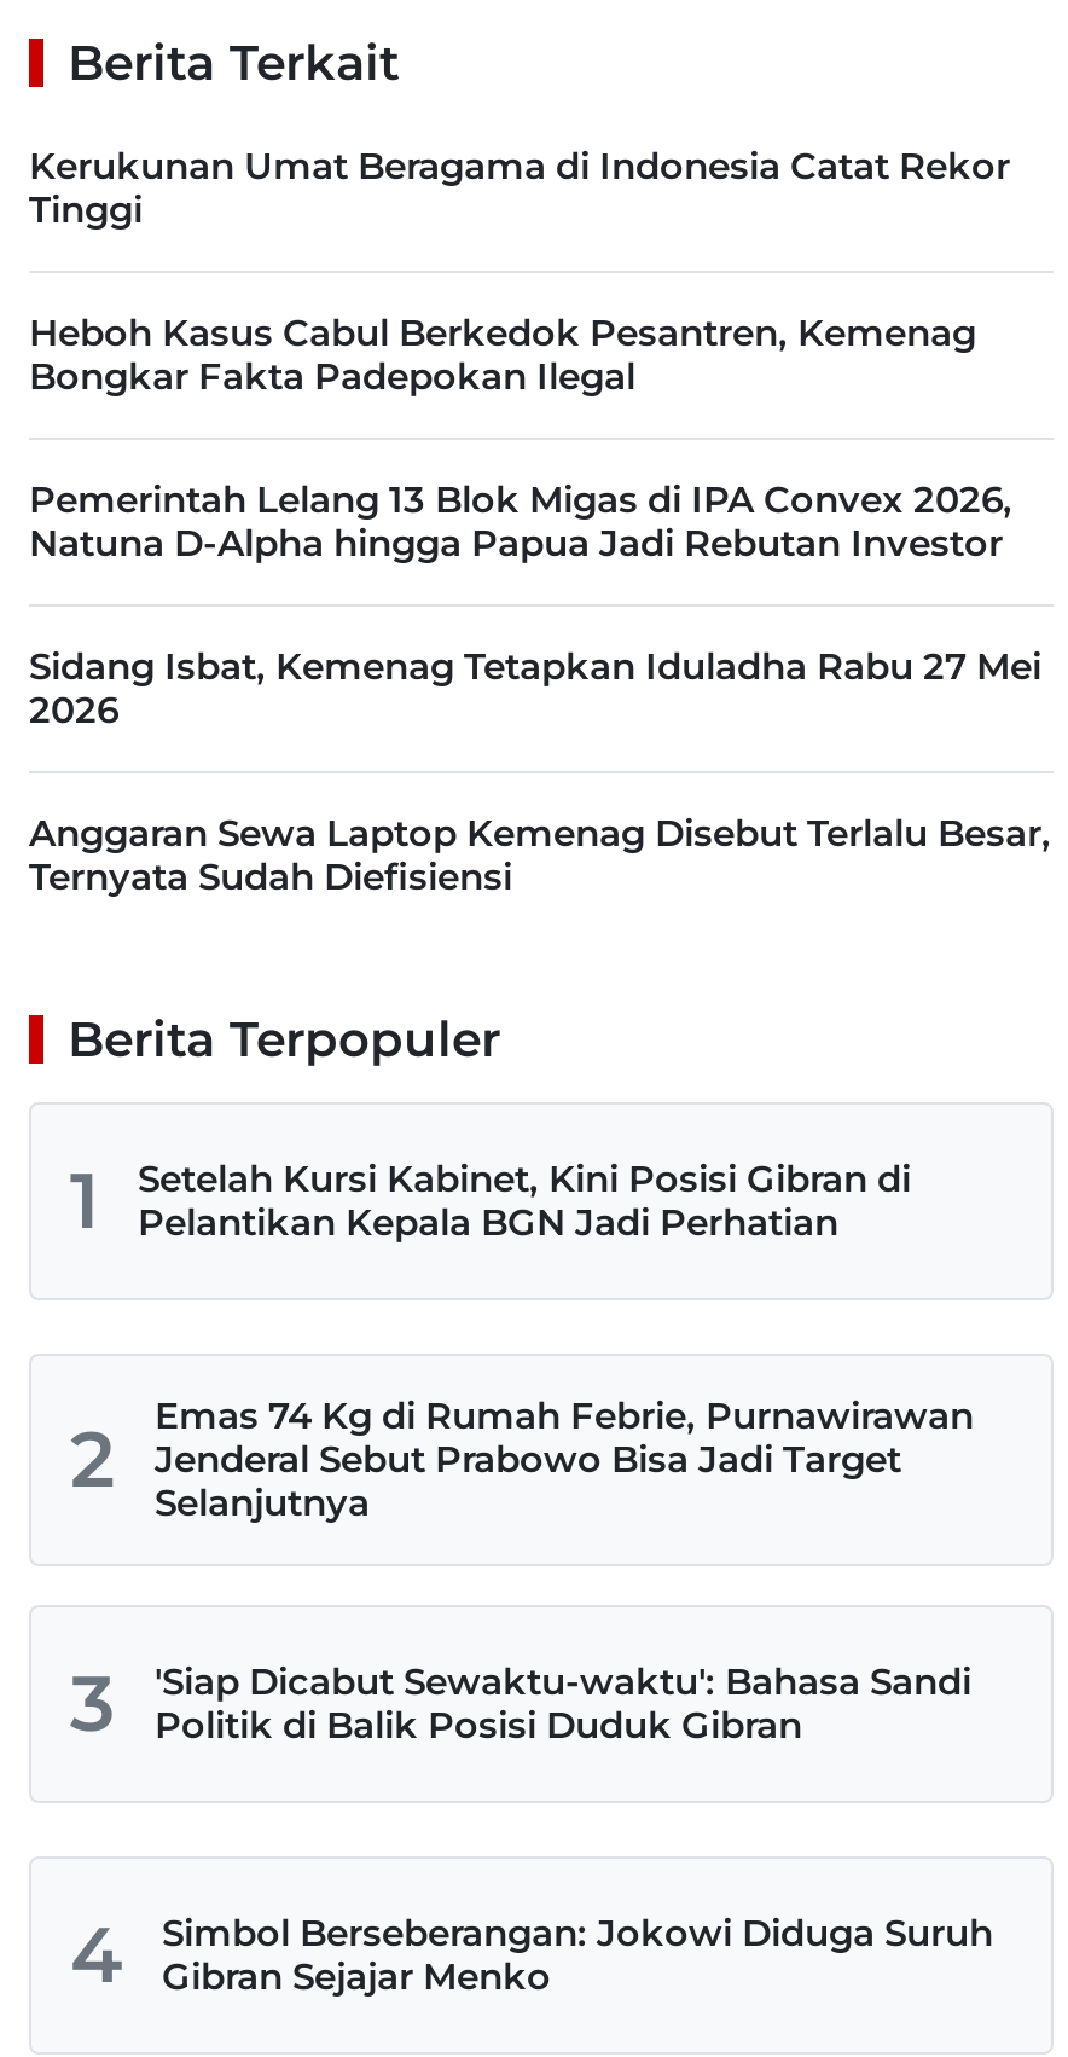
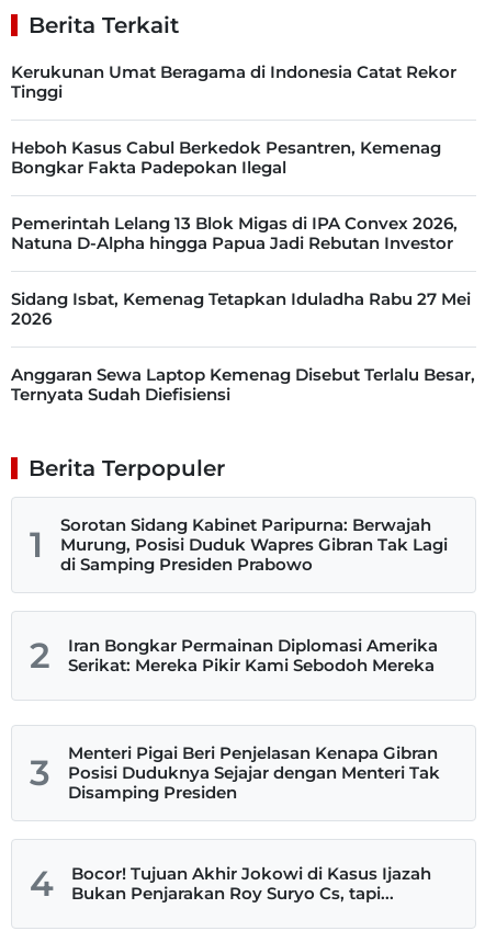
[138,1155,911,1245] Setelah Kursi Kabinet, Kini Posisi Gibran di | Pelantikan Kepala BGN Jadi Perhatian -> [60,514,448,575] Sorotan Sidang Kabinet Paripurna: Berwajah | Murung, Posisi Duduk Wapres Gibran Tak Lagi | di Samping Presiden Prabowo
[155,1392,974,1525] Emas 74 Kg di Rumah Febrie, Purnawirawan | Jenderal Sebut Prabowo Bisa Jadi Target | Selanjutnya -> [68,635,438,675] Iran Bongkar Permainan Diplomasi Amerika | Serikat: Mereka Pikir Kami Sebodoh Mereka
[155,1658,971,1748] 'Siap Dicabut Sewaktu-waktu': Bahasa Sandi | Politik di Balik Posisi Duduk Gibran -> [68,742,440,803] Menteri Pigai Beri Penjelasan Kenapa Gibran | Posisi Duduknya Sejajar dengan Menteri Tak | Disamping Presiden
[162,1910,993,1999] Simbol Berseberangan: Jokowi Diduga Suruh | Gibran Sejajar Menko -> [71,863,431,904] Bocor! Tujuan Akhir Jokowi di Kasus Ijazah | Bukan Penjarakan Roy Suryo Cs, tapi...

